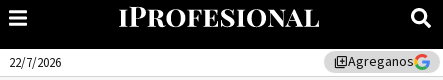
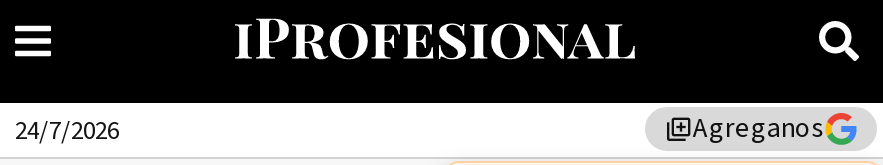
[9,55,61,72] 22/7/2026 -> [15,115,119,149] 24/7/2026

